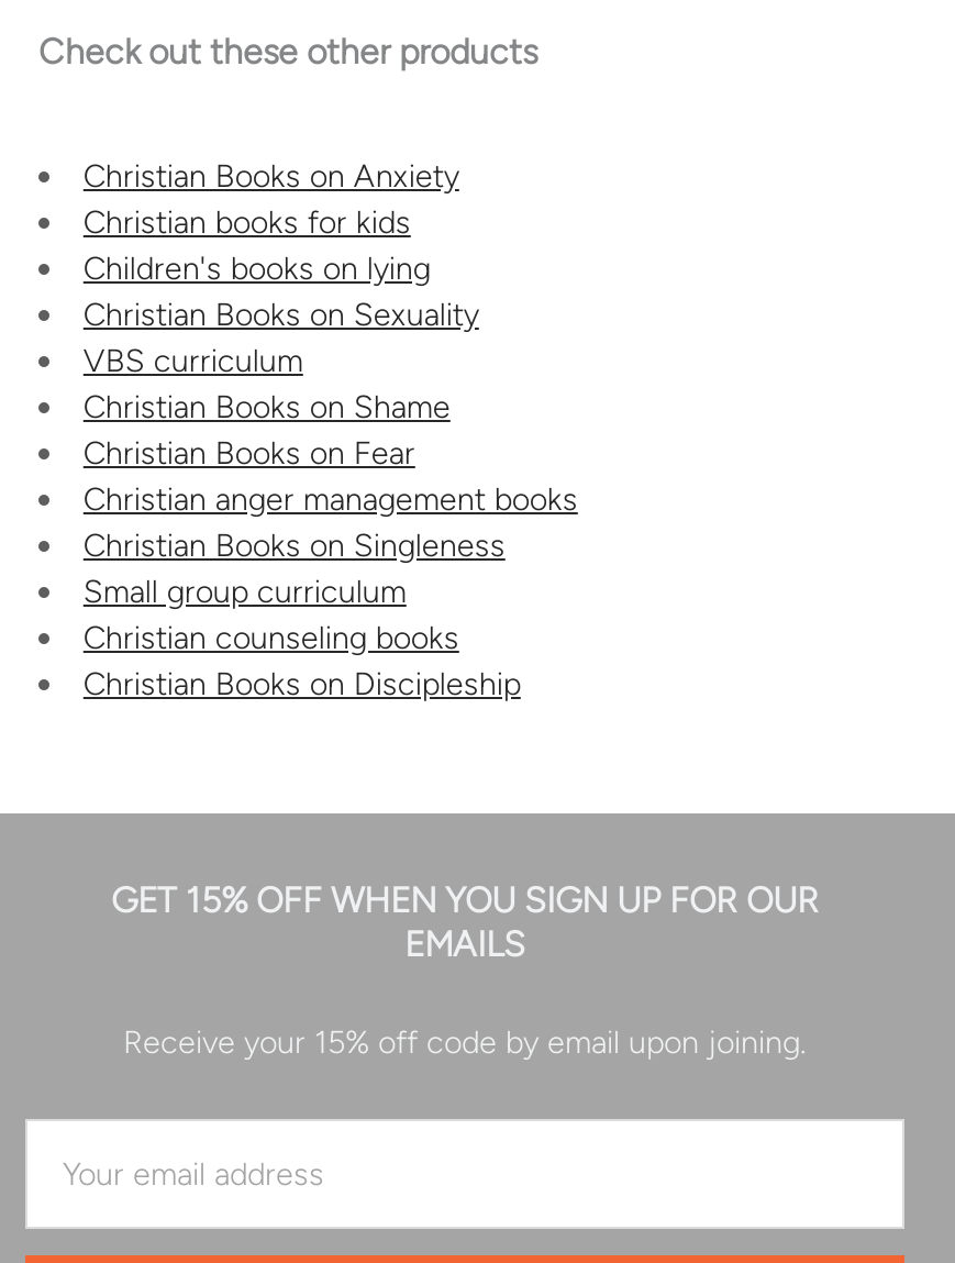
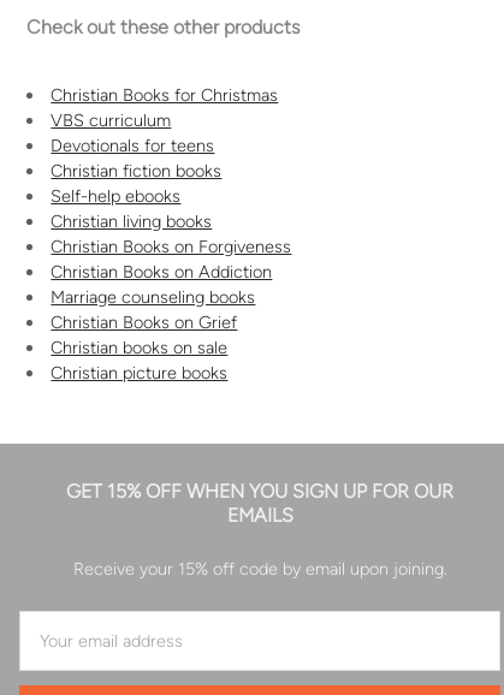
[83,157,479,335] Christian Books on Anxiety | Christian books for kids | Children's books on lying | Christian Books on Sexuality -> [51,85,278,106] Christian Books for Christmas
moved [83,342,303,381] -> [51,110,171,132]: VBS curriculum
[83,388,578,705] Christian Books on Shame | Christian Books on Fear | Christian anger management books | Christian Books on Singleness | Small group curriculum | Christian counseling books | Christian Books on Discipleship -> [51,135,292,384] Devotionals for teens | Christian fiction books | Self-help ebooks | Christian living books | Christian Books on Forgiveness | Christian Books on Addiction | Marriage counseling books | Christian Books on Grief | Christian books on sale | Christian picture books

